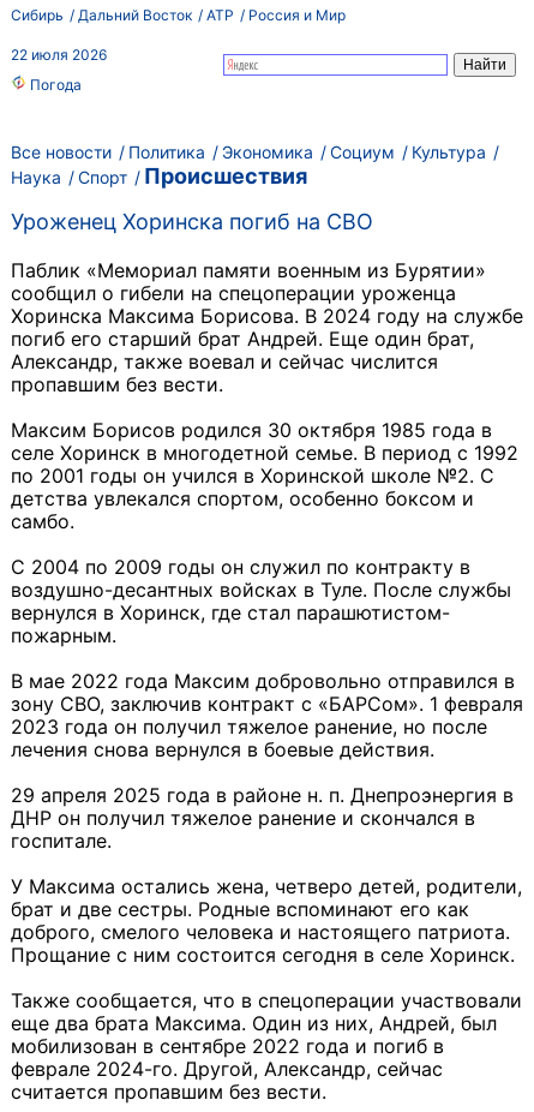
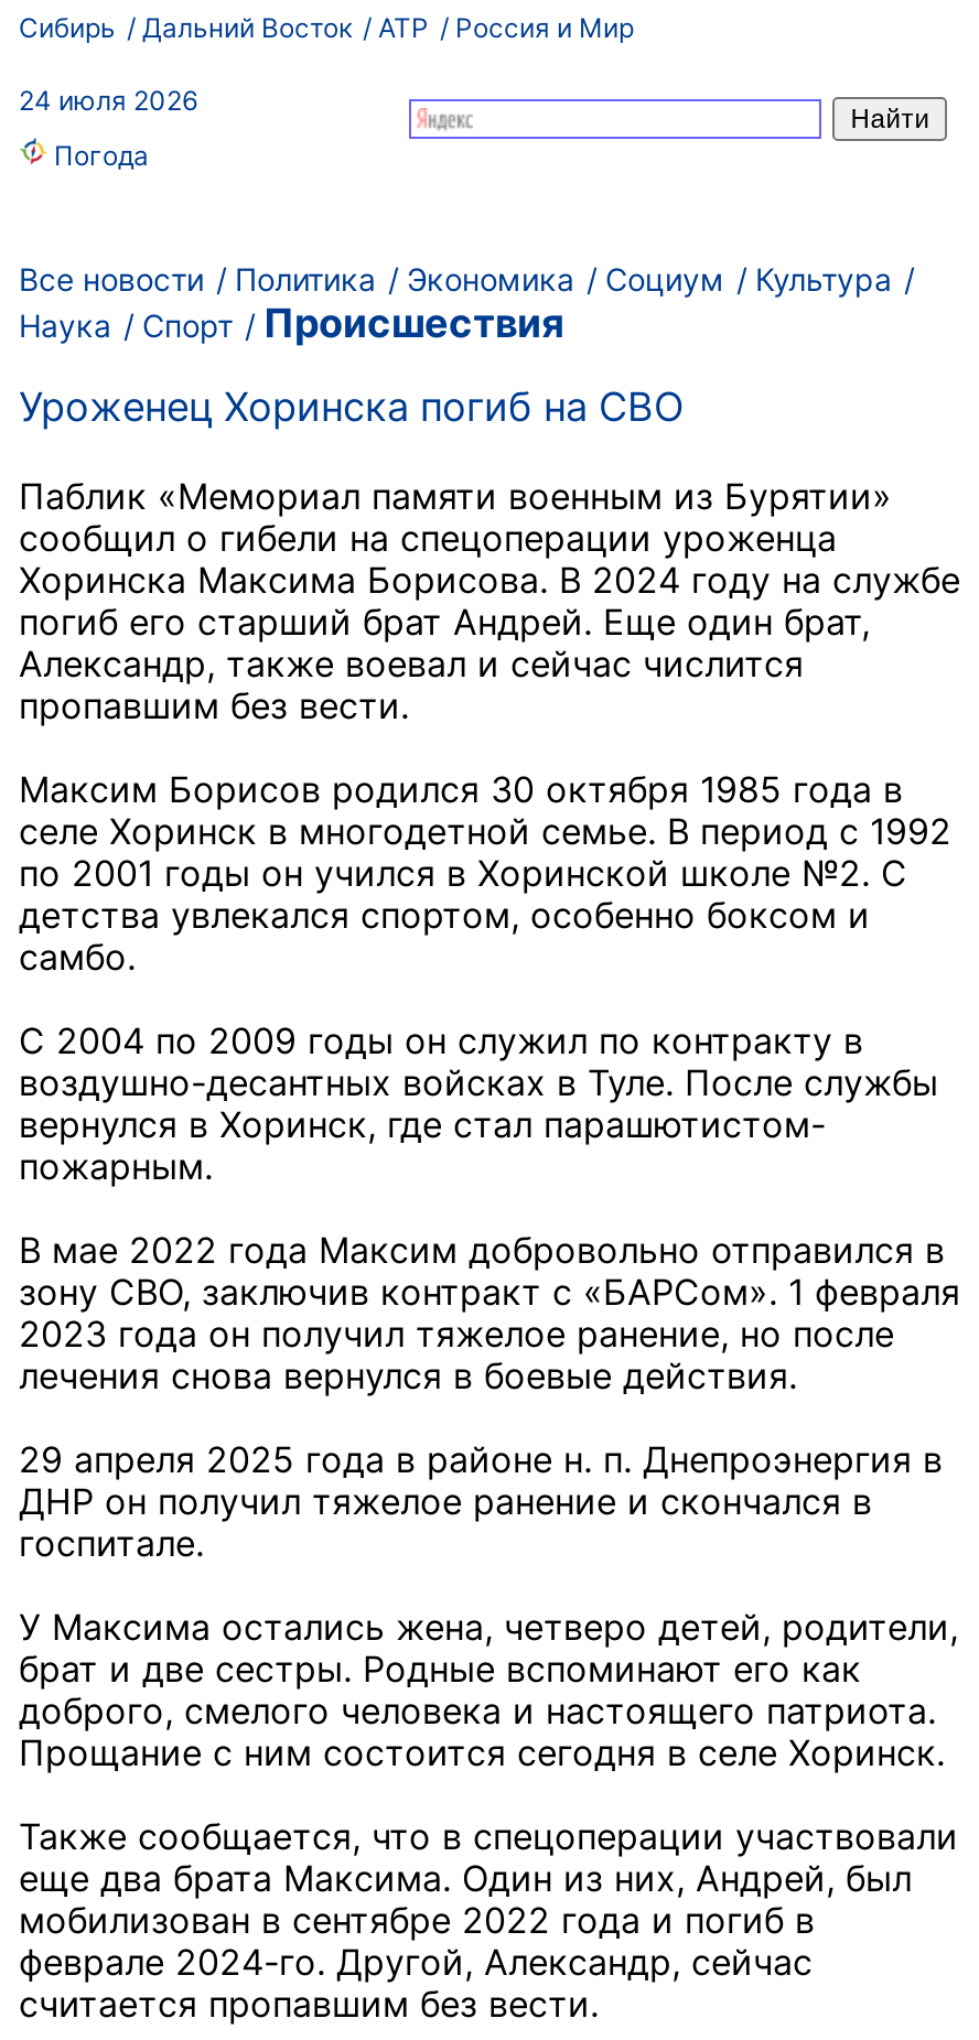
[11,46,107,64] 22 июля 2026 -> [19,84,197,117] 24 июля 2026

